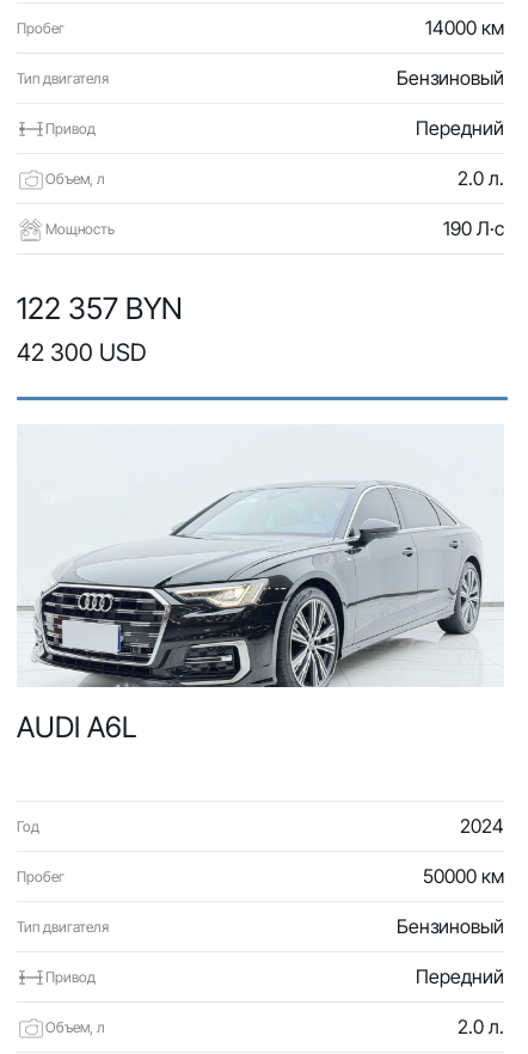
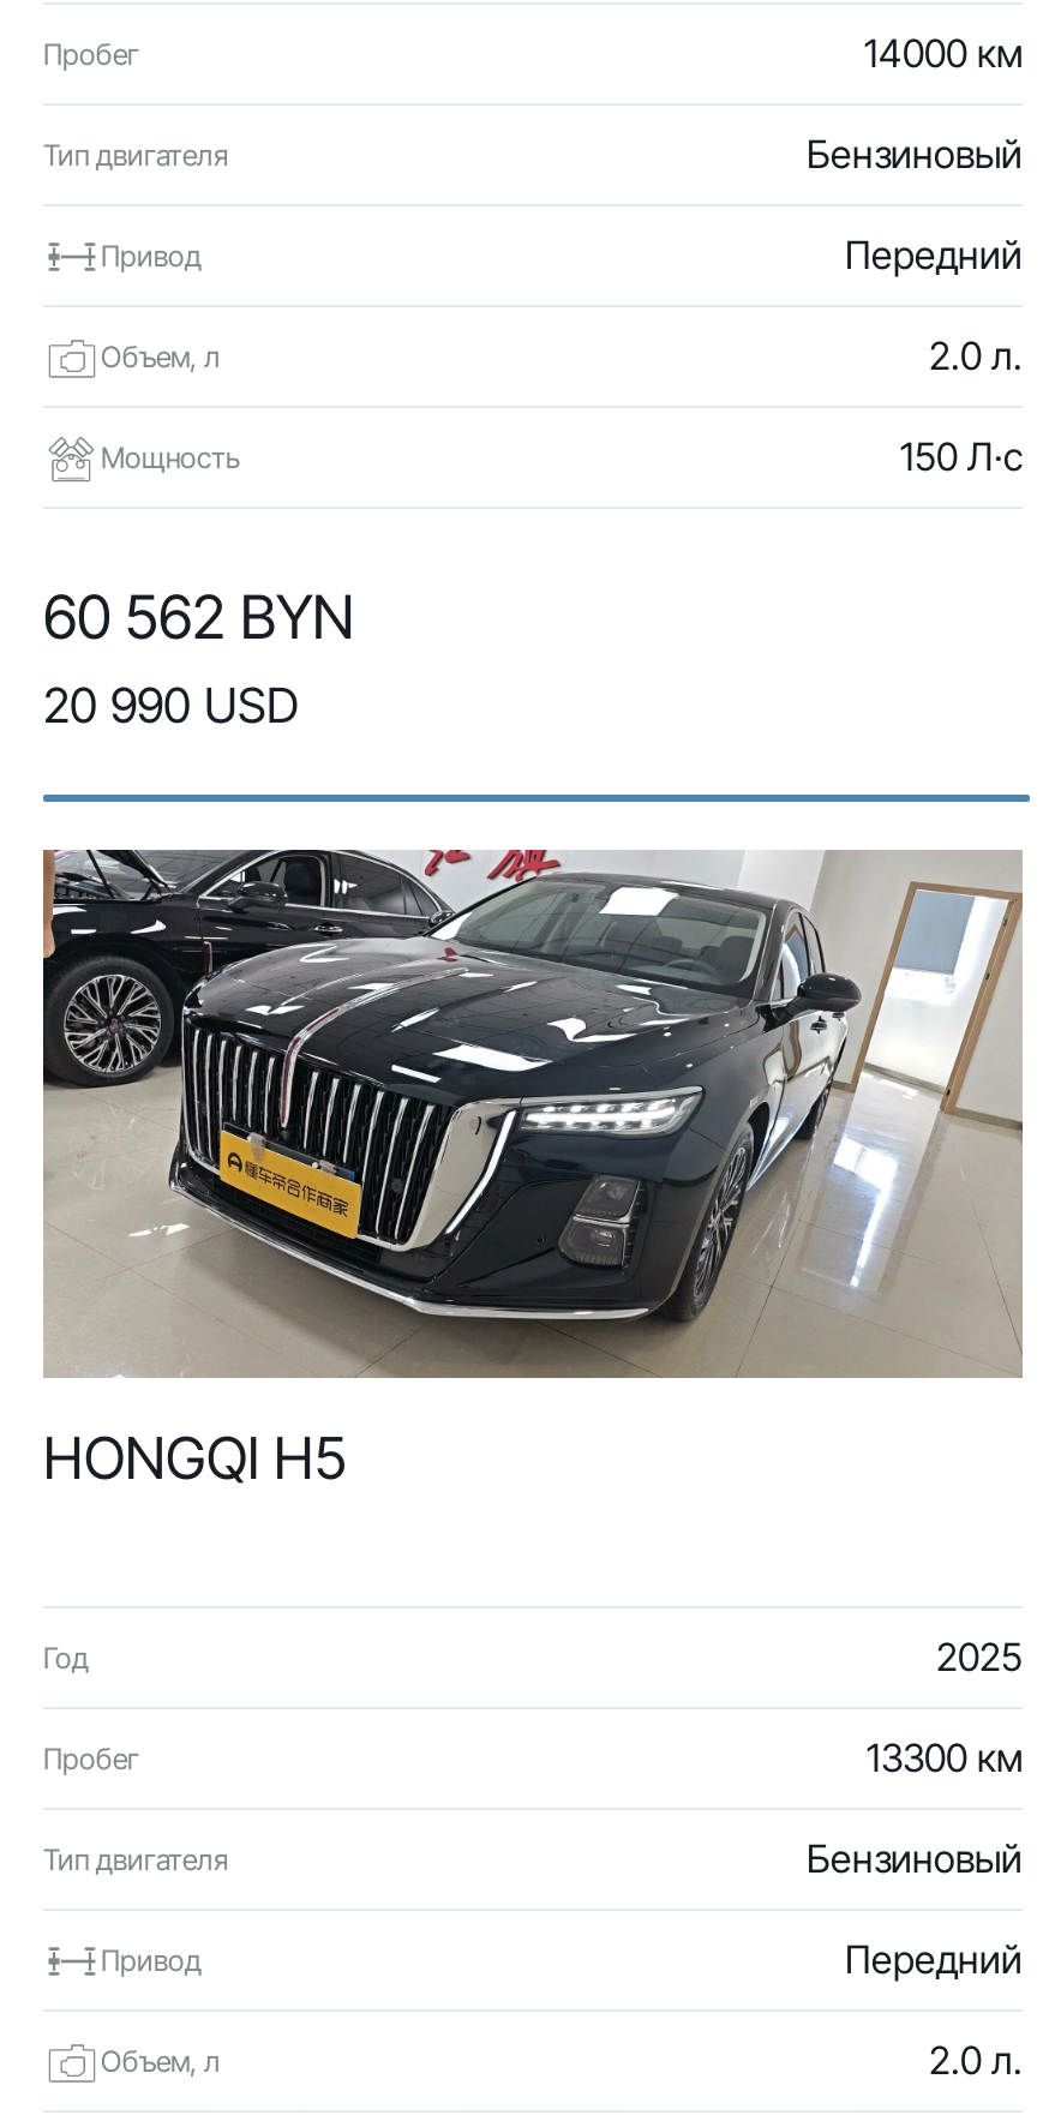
[443,216,504,240] 190 Л·с -> [900,432,1023,480] 150 Л·с
[17,290,183,367] 122 357 BYN | 42 300 USD -> [43,581,355,735] 60 562 BYN | 20 990 USD
[17,424,504,744] [image] | AUDI A6L -> [41,847,1025,1493] [image] | HONGQI H5
[460,814,504,838] 2024 -> [936,1632,1023,1680] 2025
[423,864,504,888] 50000 км -> [867,1733,1023,1781] 13300 км

